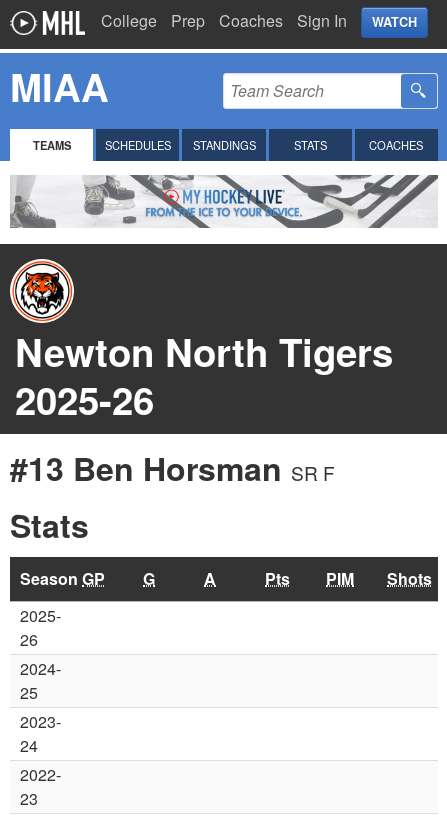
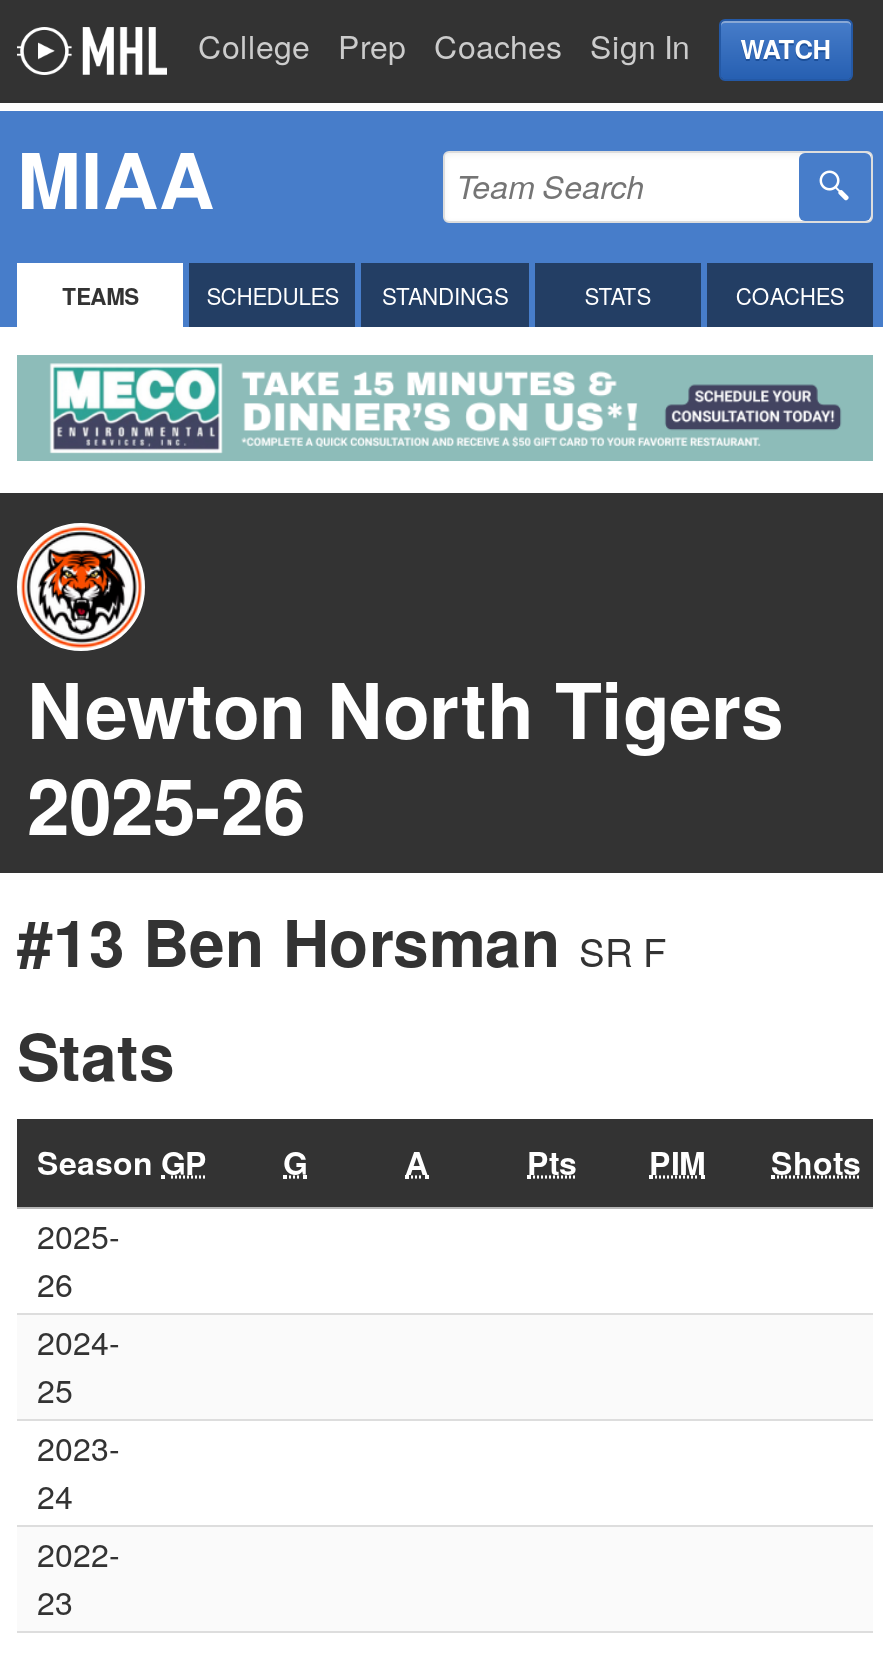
[10,174,438,229] [image] -> [17,353,873,461] [image]

